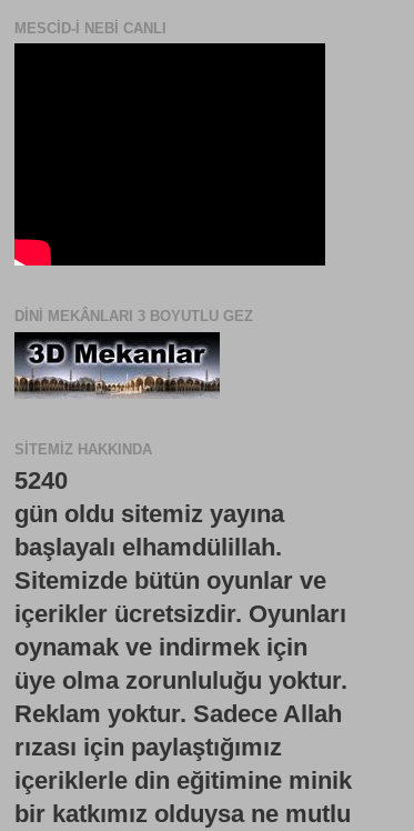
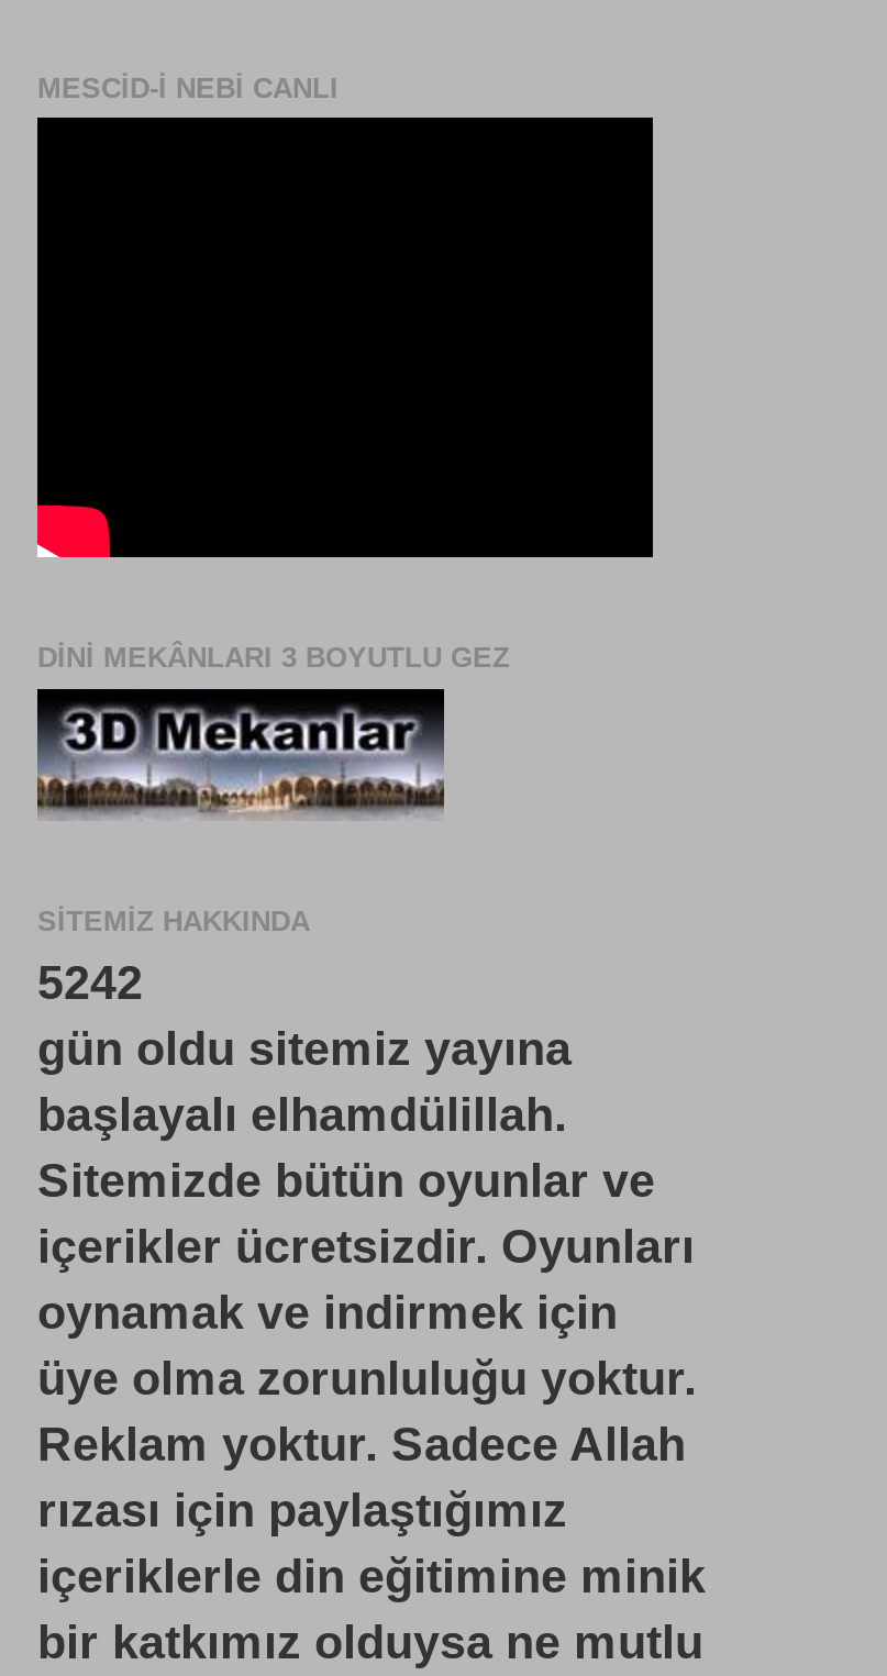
[14,467,68,495] 5240 -> [37,956,143,1011] 5242

